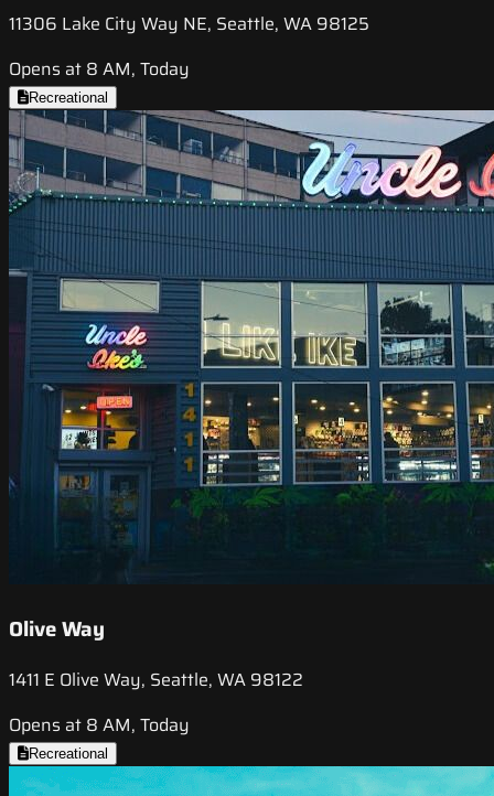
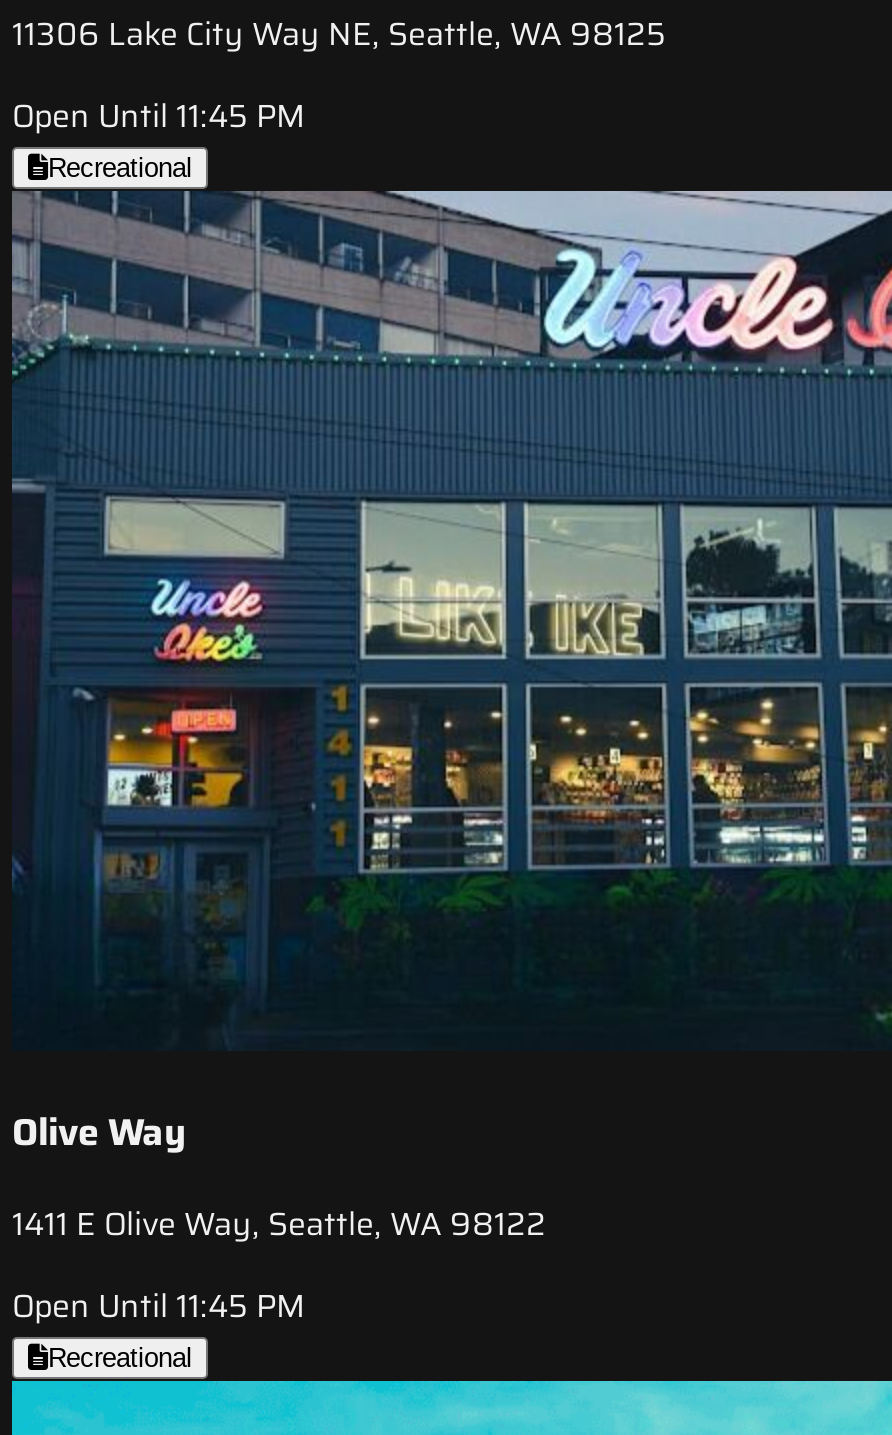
[9,56,190,83] Opens at 8 AM, Today -> [12,92,306,142] Open Until 11:45 PM
[9,711,190,738] Opens at 8 AM, Today -> [12,1281,306,1331] Open Until 11:45 PM

